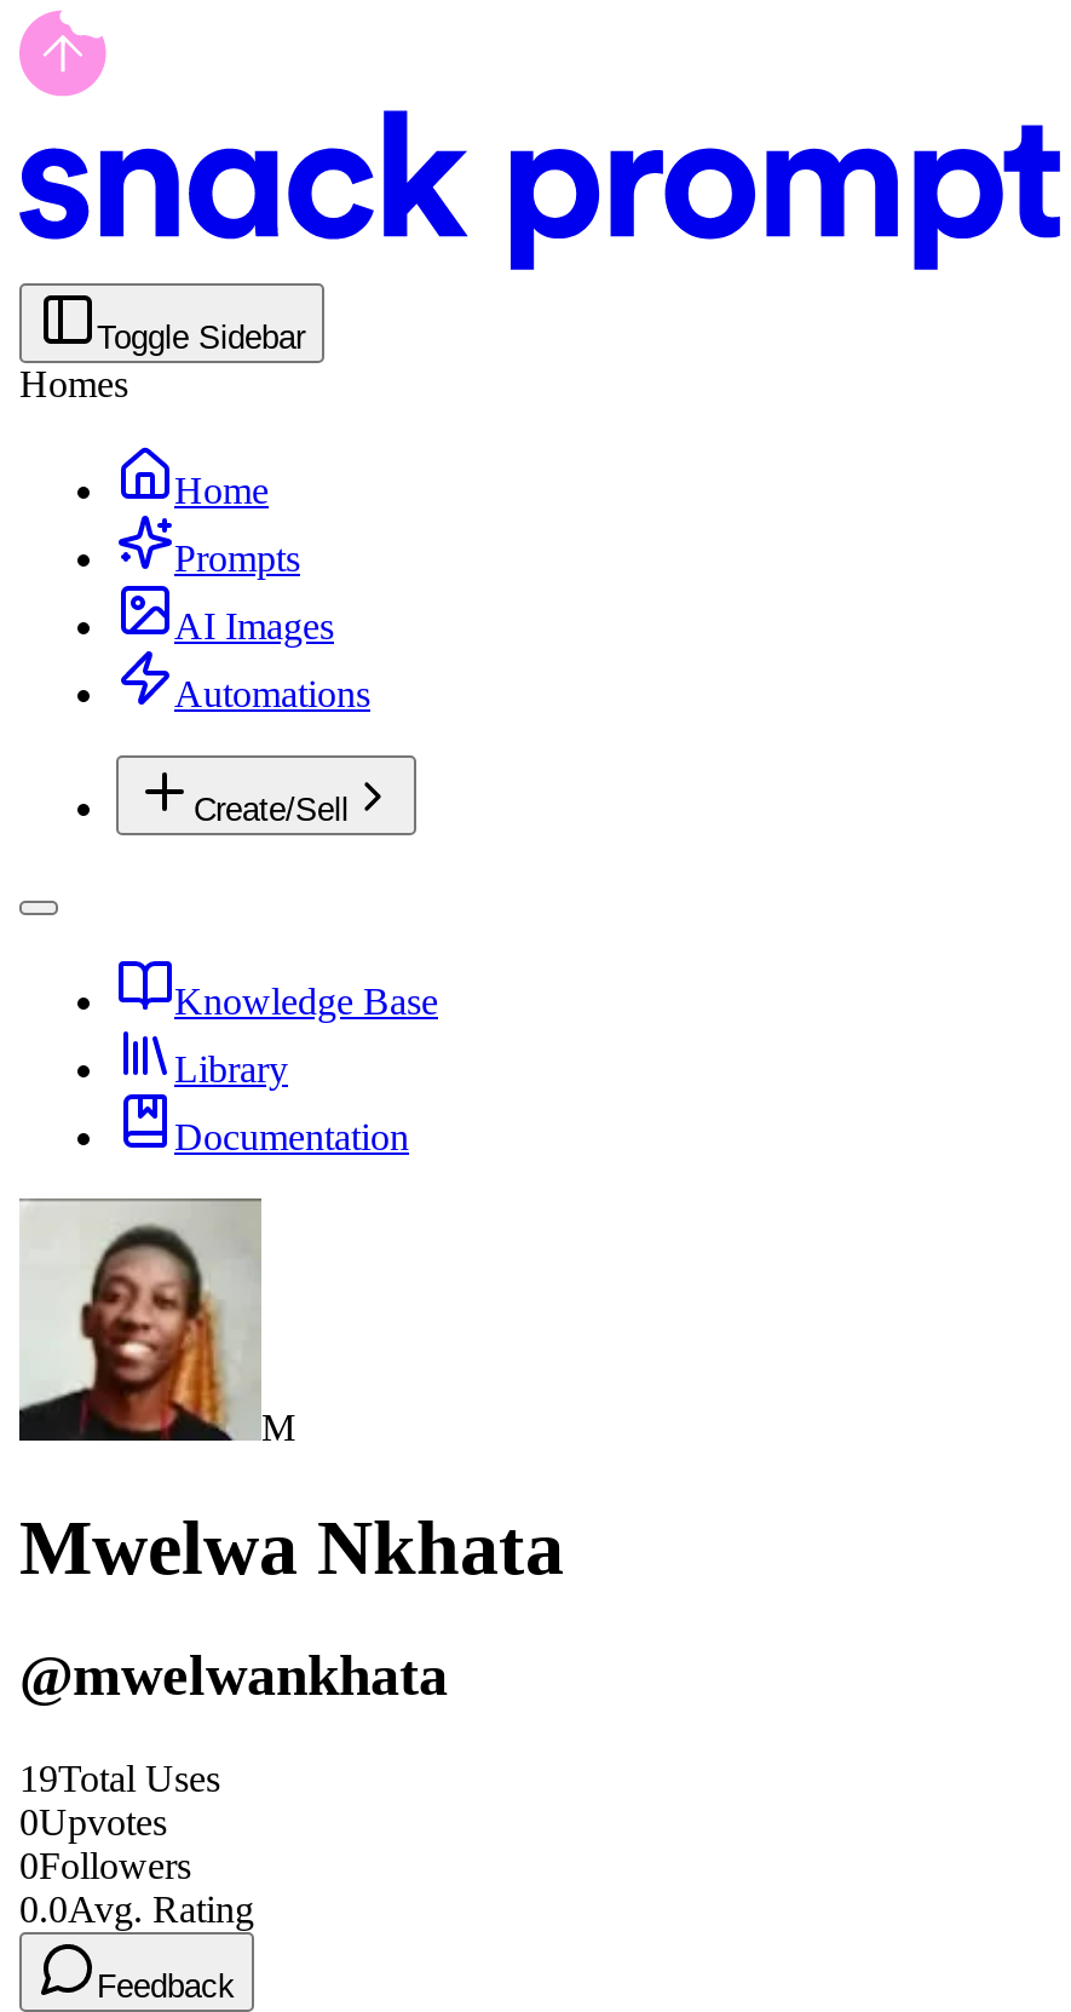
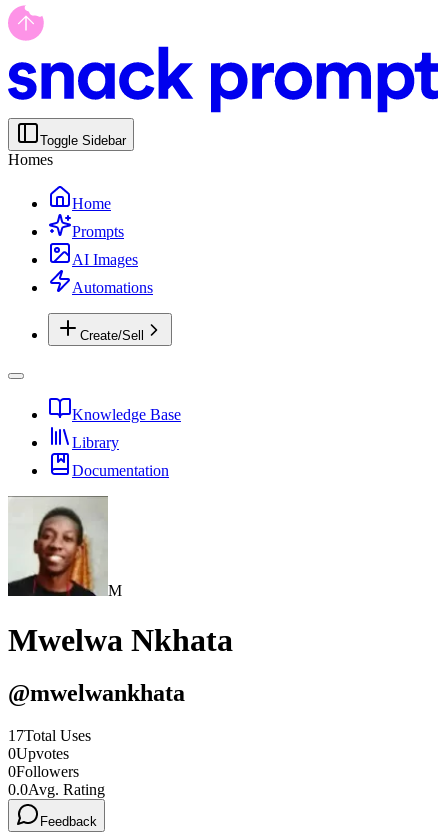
[19,1758,220,1799] 19Total Uses -> [8,727,91,744] 17Total Uses

